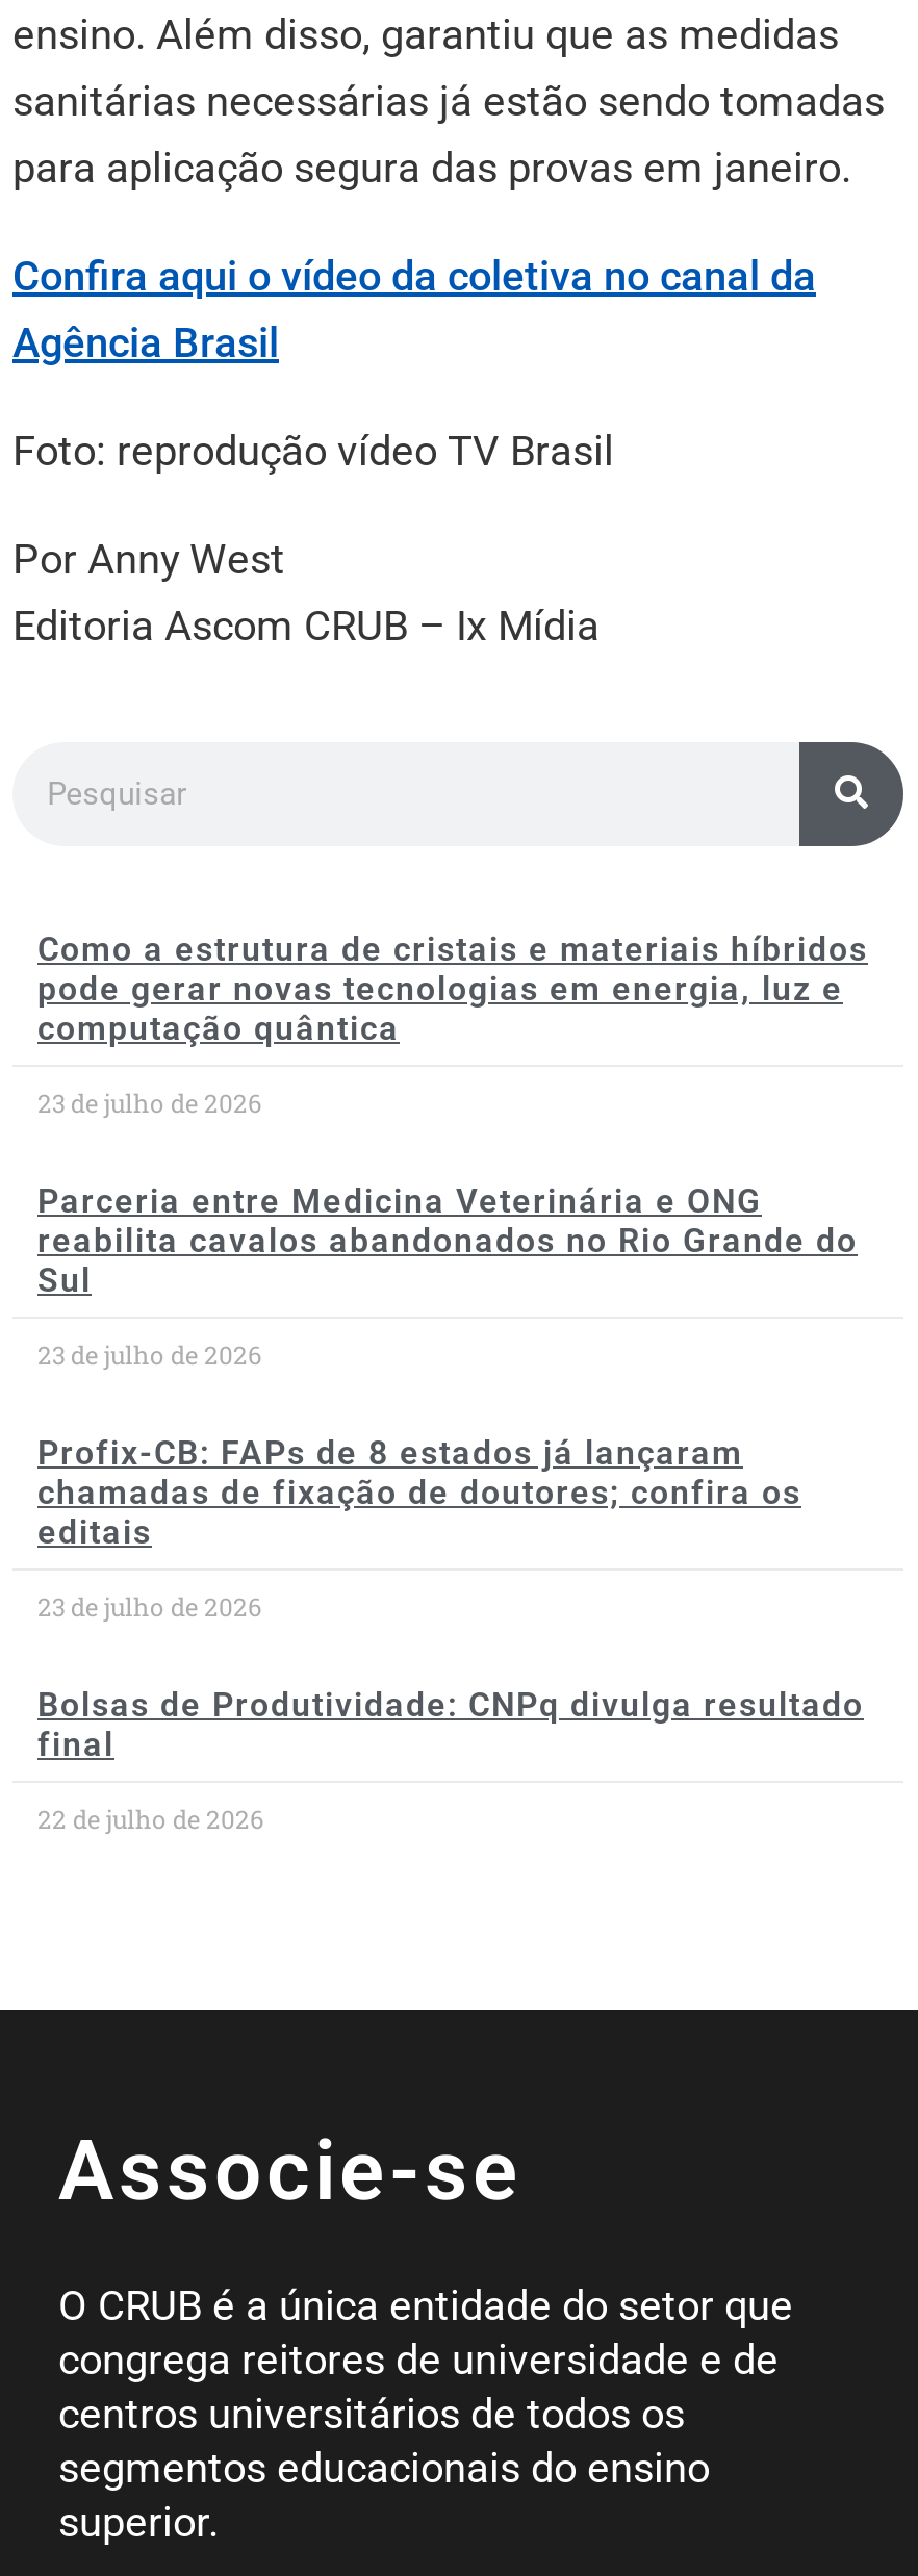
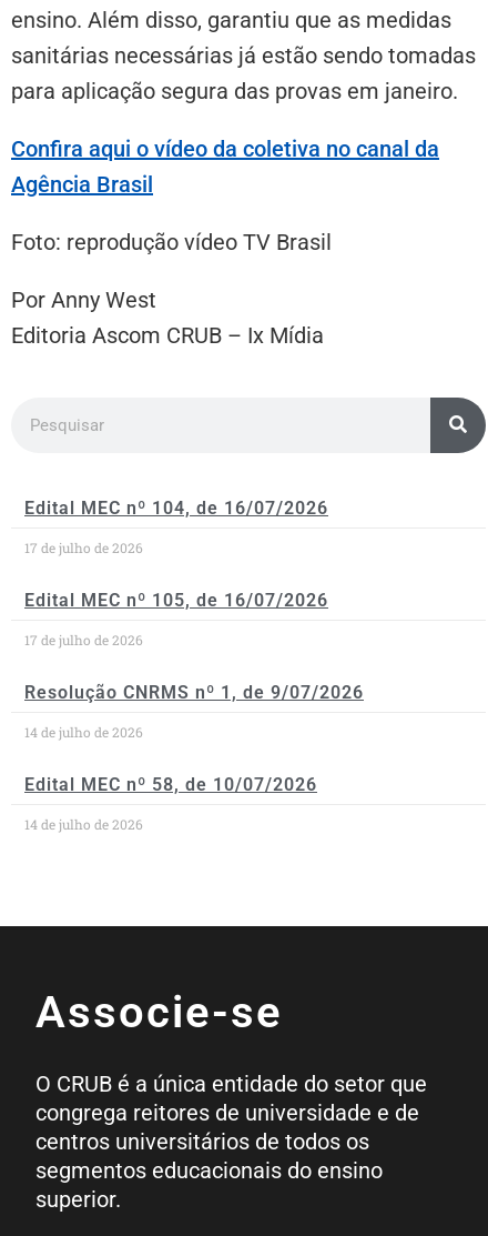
[37,929,868,1048] Como a estrutura de cristais e materiais híbridos | pode gerar novas tecnologias em energia, luz e | computação quântica -> [24,497,328,518] Edital MEC nº 104, de 16/07/2026
[37,1085,262,1119] 23 de julho de 2026 -> [24,538,143,556] 17 de julho de 2026
[37,1181,858,1300] Parceria entre Medicina Veterinária e ONG | reabilita cavalos abandonados no Rio Grande do | Sul -> [24,590,328,611] Edital MEC nº 105, de 16/07/2026
[37,1337,262,1371] 23 de julho de 2026 -> [24,631,143,648] 17 de julho de 2026
[37,1433,801,1552] Profix-CB: FAPs de 8 estados já lançaram | chamadas de fixação de doutores; confira os | editais -> [24,682,364,703] Resolução CNRMS nº 1, de 9/07/2026
[37,1589,262,1622] 23 de julho de 2026 -> [24,723,143,741] 14 de julho de 2026
[37,1685,864,1764] Bolsas de Produtividade: CNPq divulga resultado | final -> [24,774,317,795] Edital MEC nº 58, de 10/07/2026
[37,1801,264,1835] 22 de julho de 2026 -> [24,815,143,833] 14 de julho de 2026

